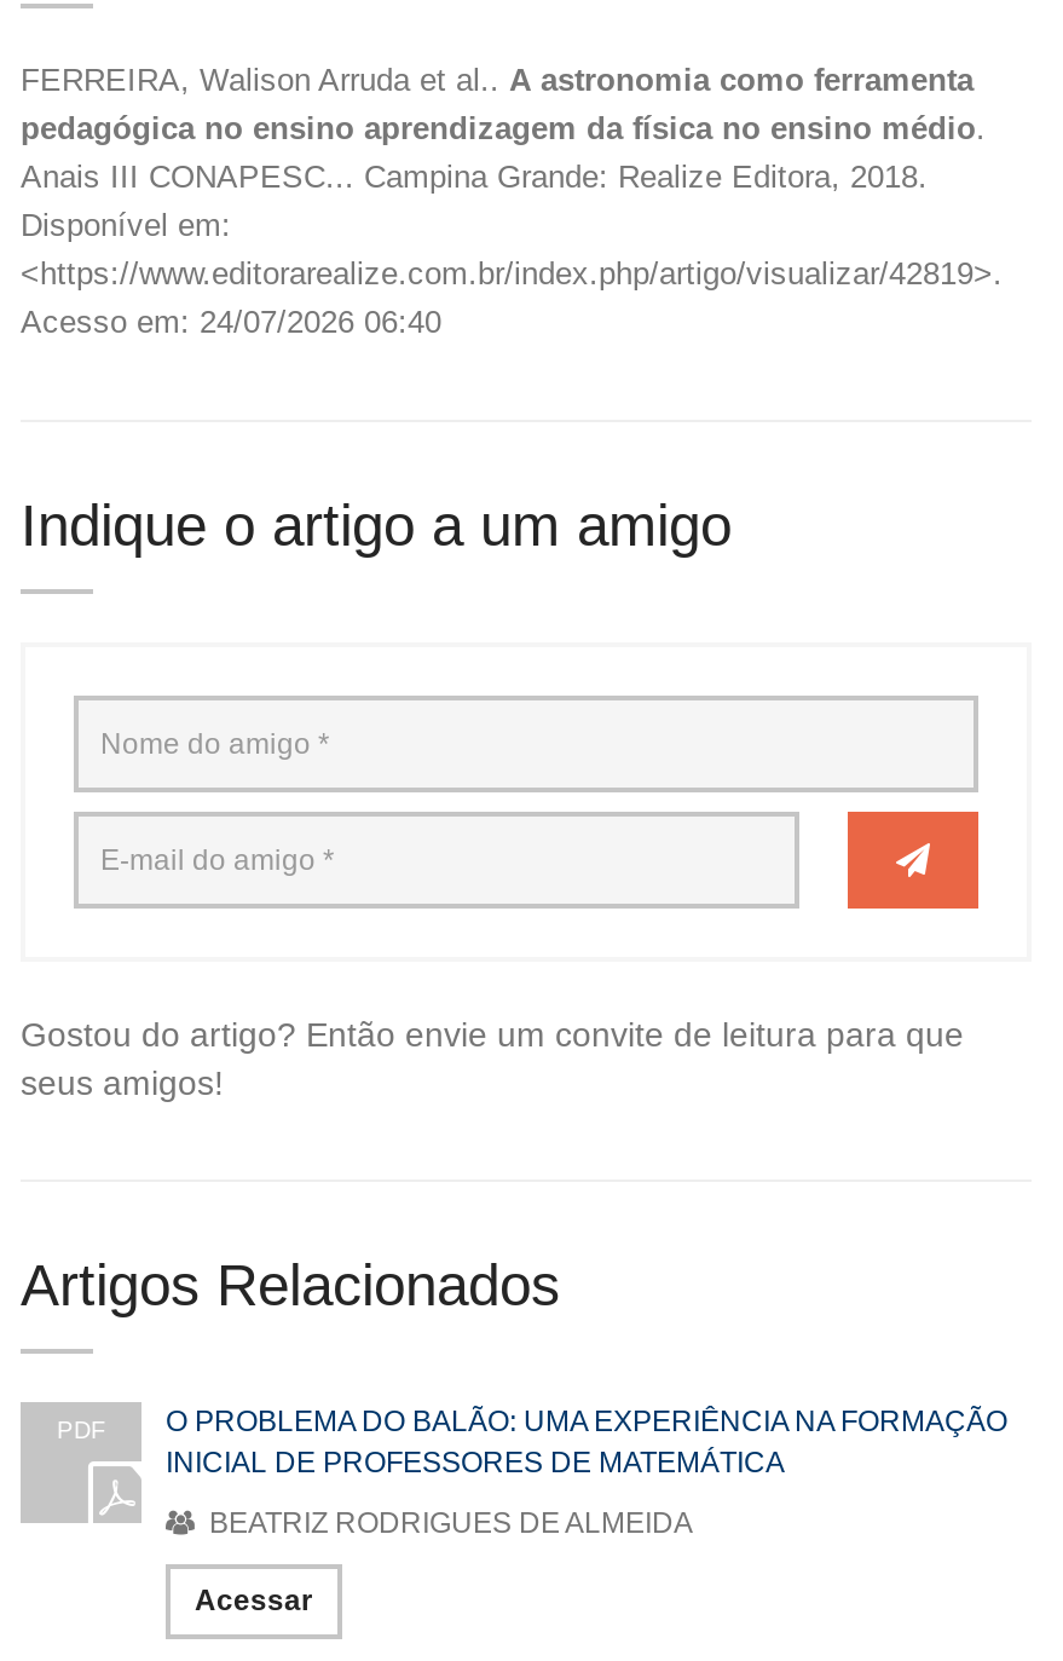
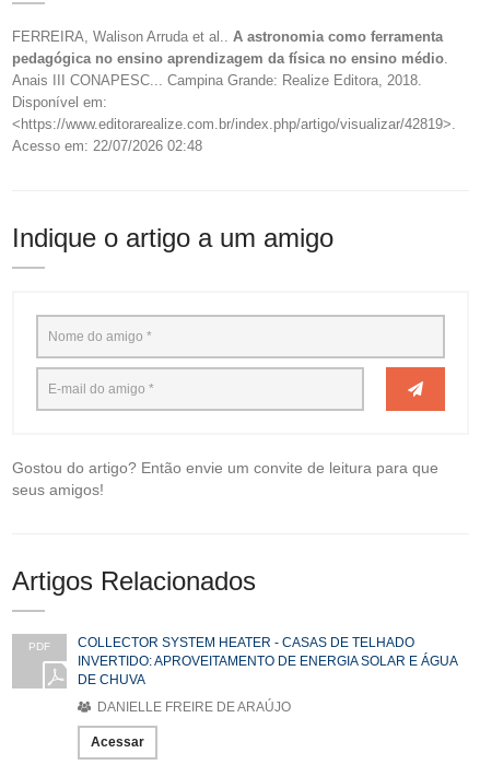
[21,303,441,339] Acesso em: 24/07/2026 06:40 -> [12,137,202,154] Acesso em: 22/07/2026 02:48
[166,1404,1007,1479] O PROBLEMA DO BALÃO: UMA EXPERIÊNCIA NA FORMAÇÃO | INICIAL DE PROFESSORES DE MATEMÁTICA -> [78,635,457,687] COLLECTOR SYSTEM HEATER - CASAS DE TELHADO | INVERTIDO: APROVEITAMENTO DE ENERGIA SOLAR E ÁGUA | DE CHUVA
[202,1505,693,1539] BEATRIZ RODRIGUES DE ALMEIDA -> [94,699,291,714] DANIELLE FREIRE DE ARAÚJO

